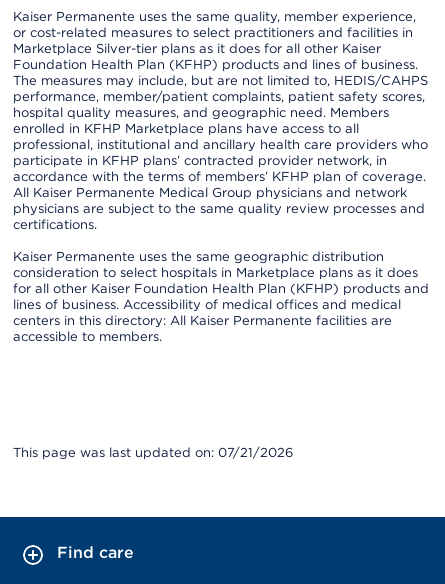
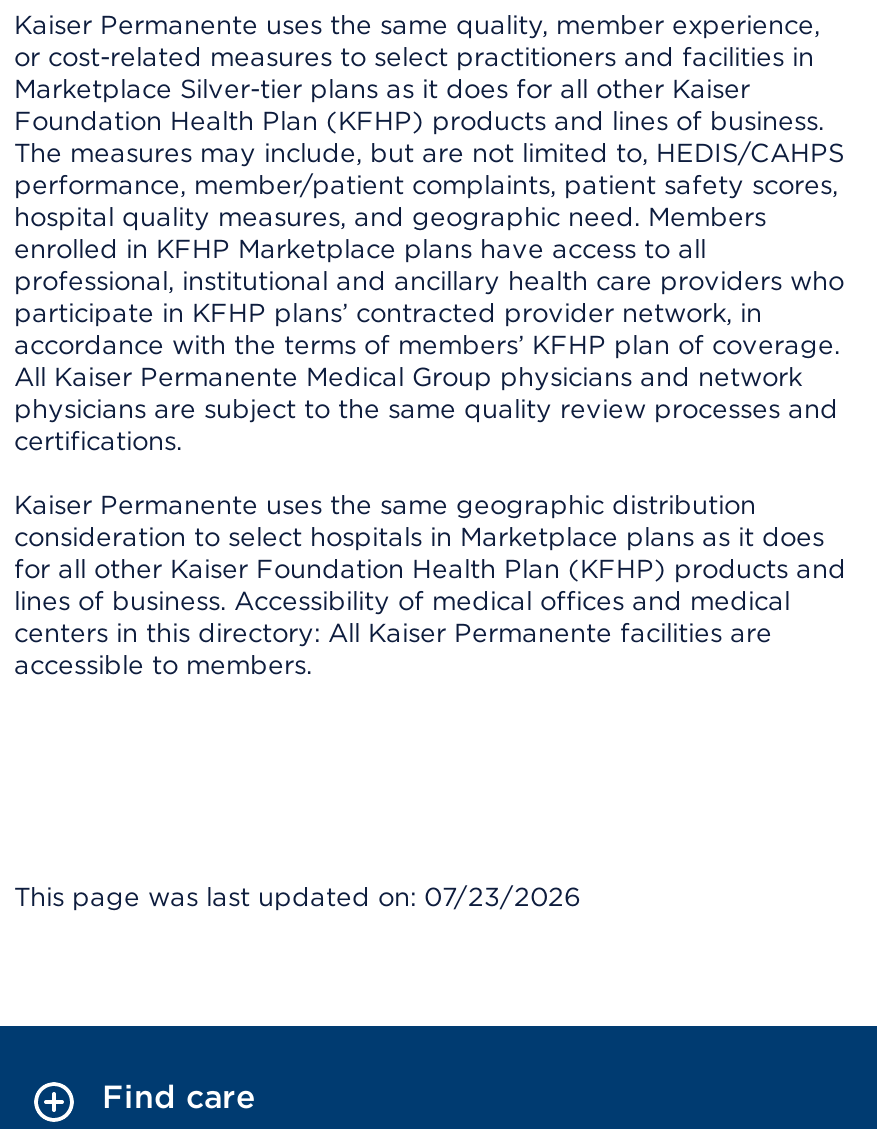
[13,445,293,460] This page was last updated on: 07/21/2026 -> [14,882,580,912] This page was last updated on: 07/23/2026

